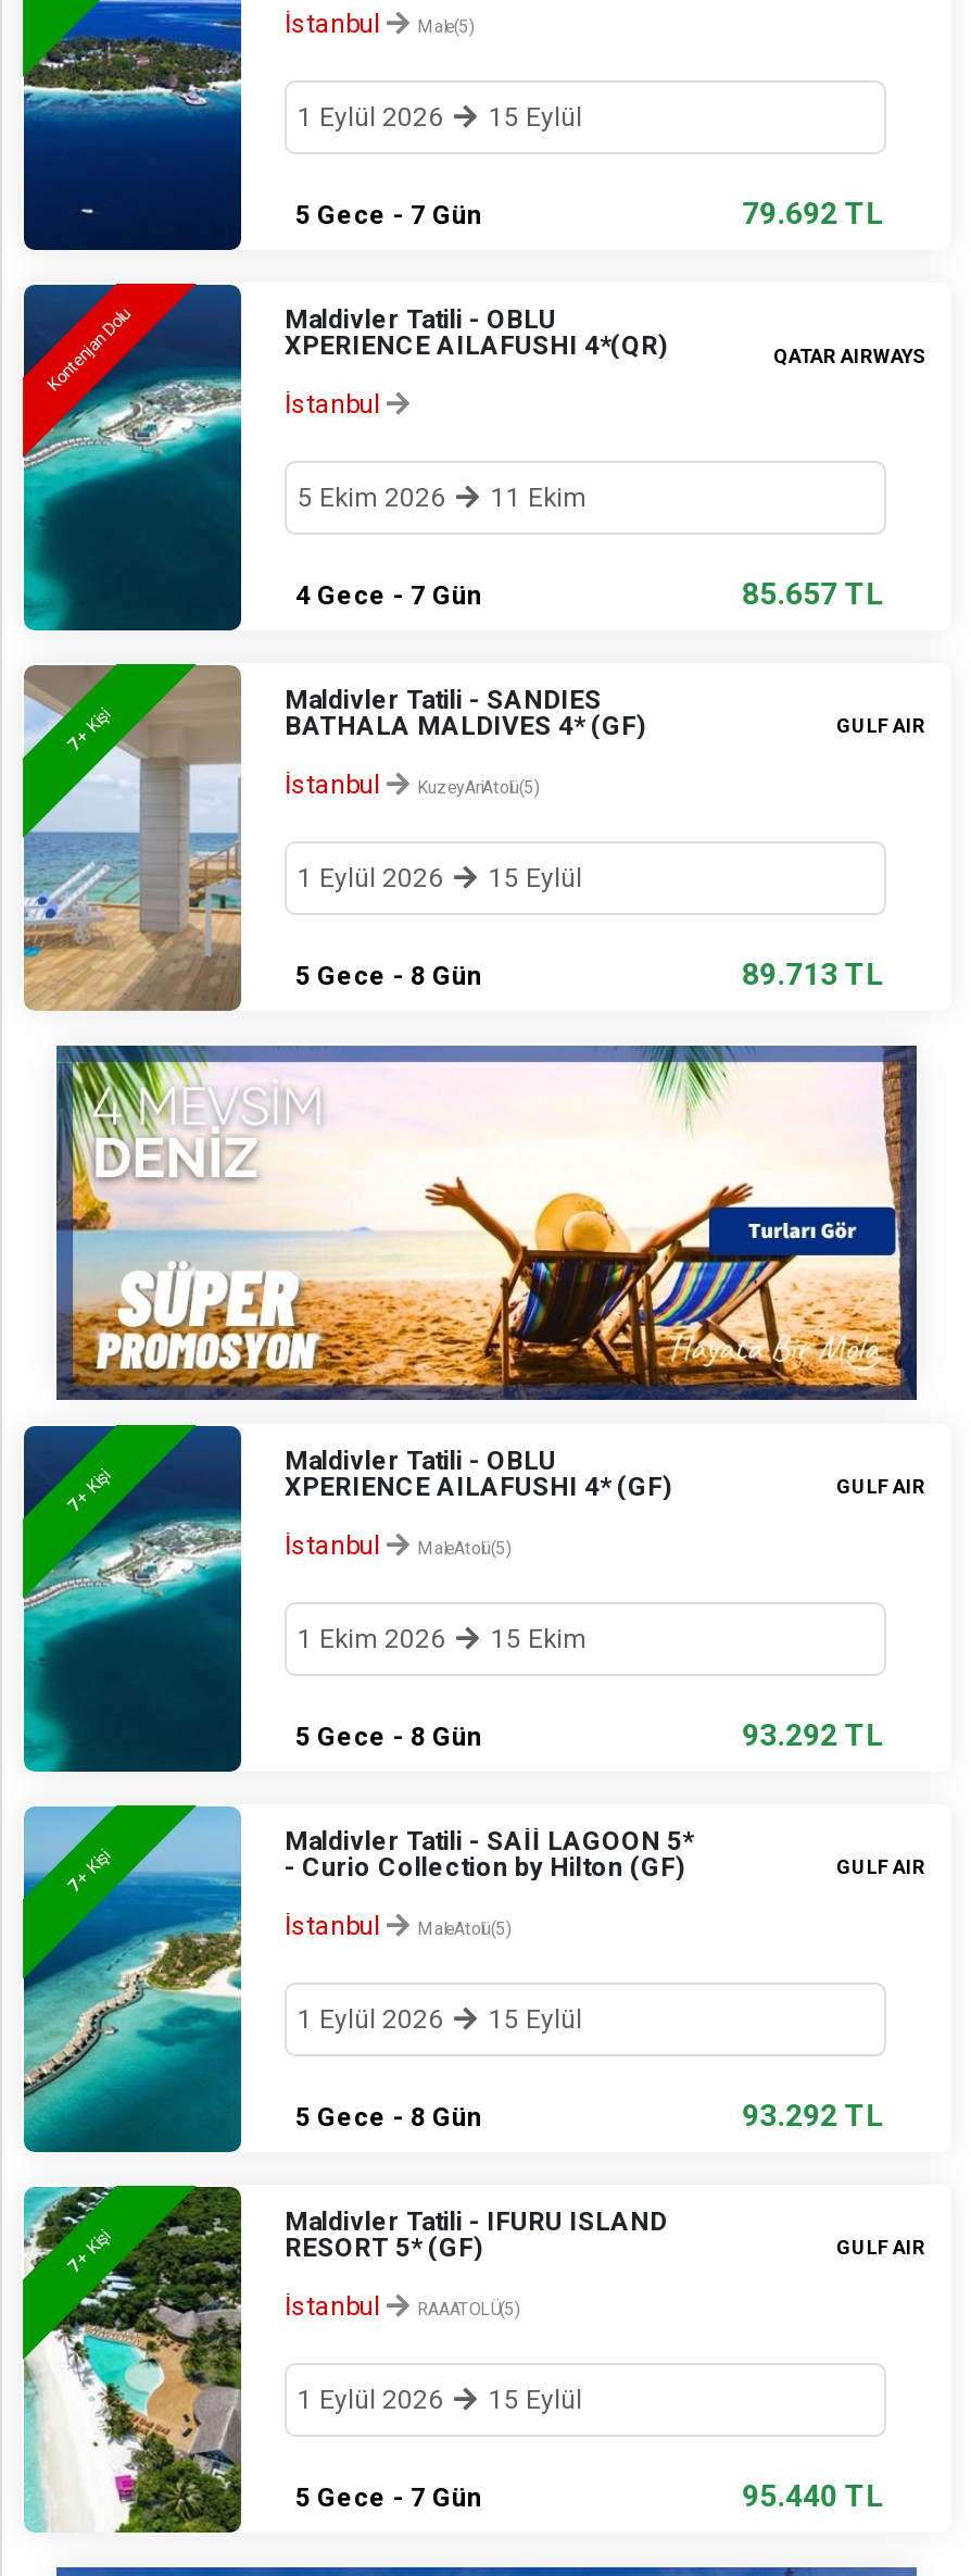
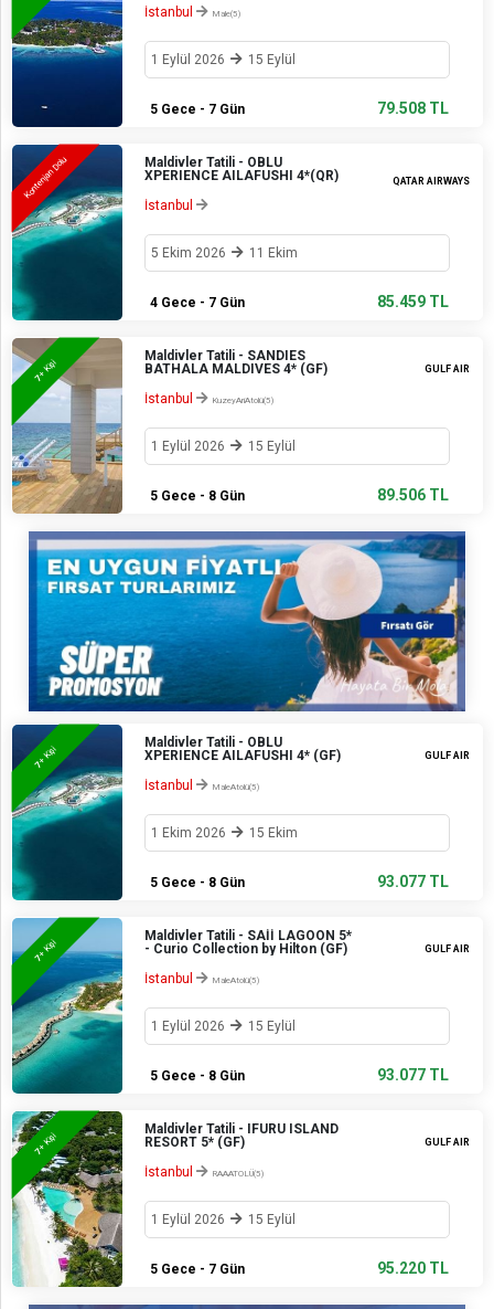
[742,196,883,231] 79.692 TL -> [377,100,448,117] 79.508 TL
[742,577,883,611] 85.657 TL -> [377,293,448,311] 85.459 TL
[742,957,883,992] 89.713 TL -> [377,486,448,504] 89.506 TL
[56,1046,917,1400] [image] -> [29,531,465,711] [image]
[742,1718,883,1753] 93.292 TL -> [377,873,448,891] 93.077 TL
[742,2098,883,2133] 93.292 TL -> [377,1066,448,1084] 93.077 TL
[742,2479,883,2513] 95.440 TL -> [377,1260,448,1277] 95.220 TL

